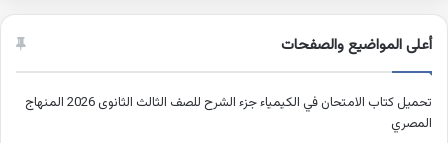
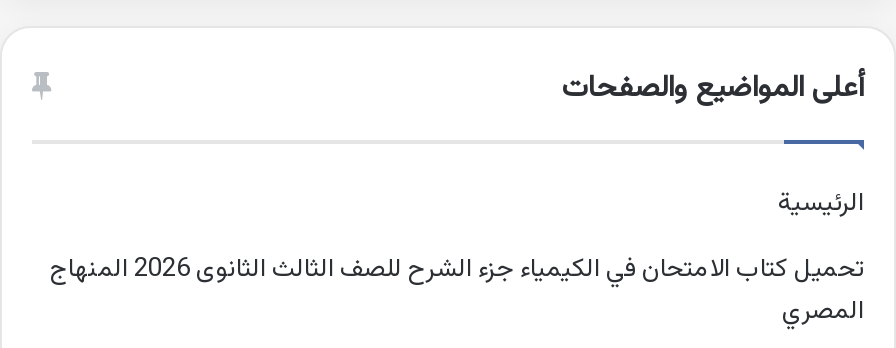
none -> [778,183,864,223] الرئيسية

